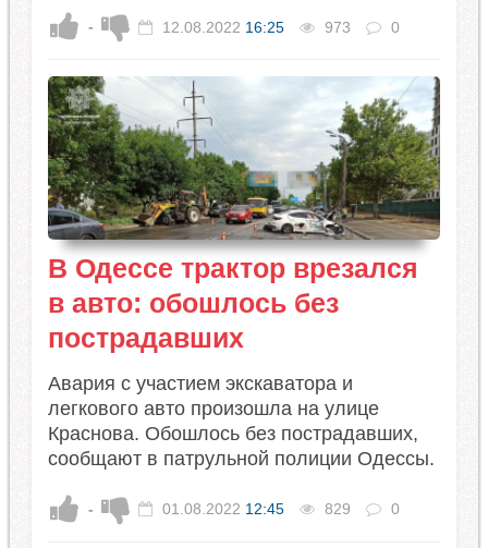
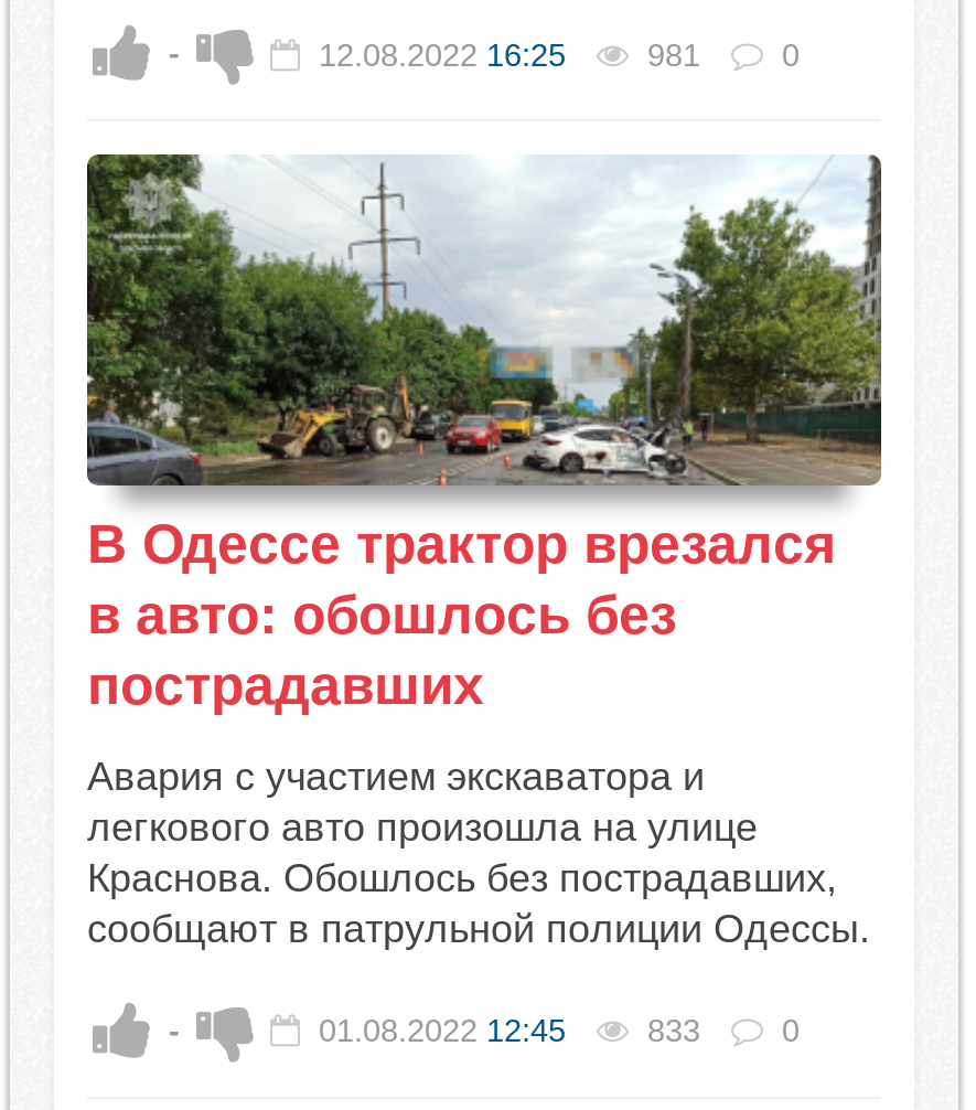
[320,18,351,36] 973 -> [639,37,700,72] 981
[320,500,351,518] 829 -> [639,1013,700,1049] 833

